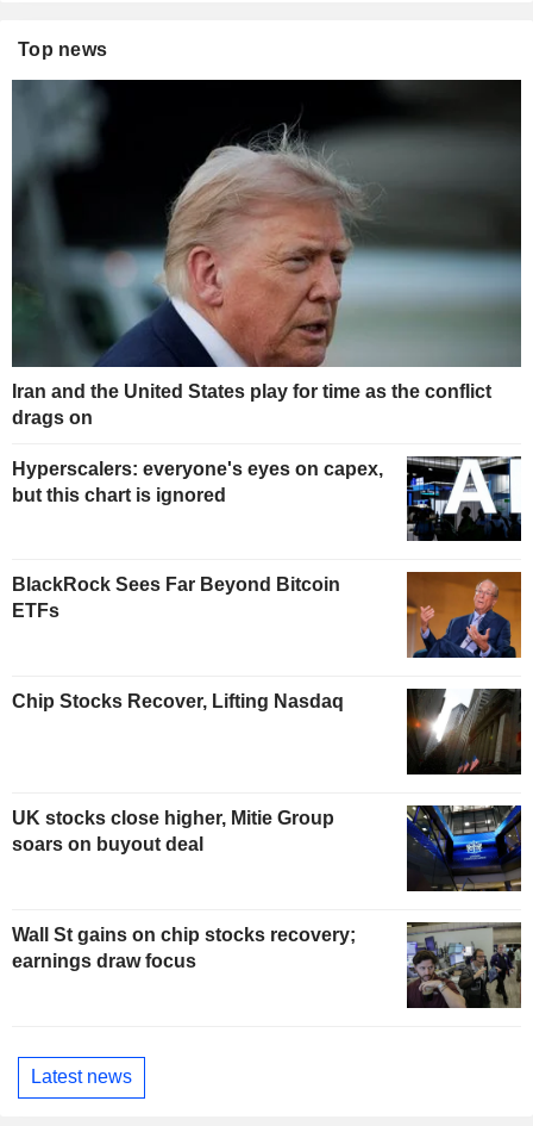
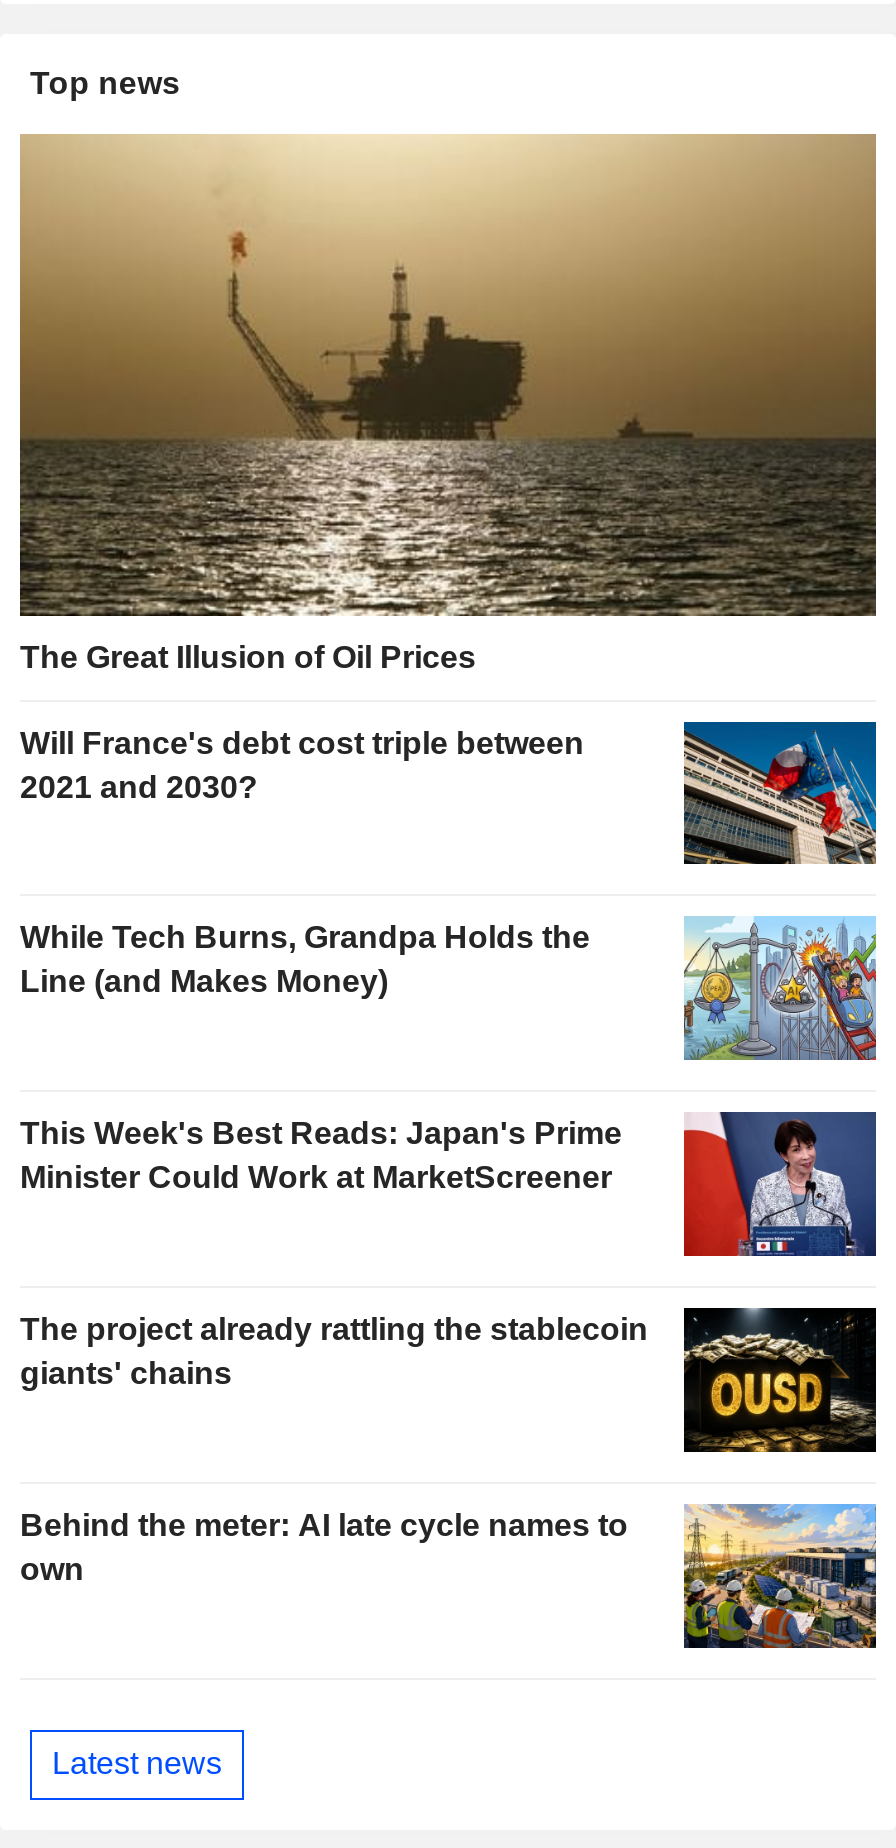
[11,79,522,427] [image] | Iran and the United States play for time as the conflict | drags on -> [18,132,878,673] [image] | The Great Illusion of Oil Prices
[12,458,383,505] Hyperscalers: everyone's eyes on capex, | but this chart is ignored -> [20,725,584,803] Will France's debt cost triple between | 2021 and 2030?
[407,455,522,542] [image] -> [682,720,878,866] [image]
[12,575,340,621] BlackRock Sees Far Beyond Bitcoin | ETFs -> [20,921,590,999] While Tech Burns, Grandpa Holds the | Line (and Makes Money)
[406,571,522,659] [image] -> [682,916,878,1062] [image]
[12,691,344,712] Chip Stocks Recover, Lifting Nasdaq -> [20,1117,622,1195] This Week's Best Reads: Japan's Prime | Minister Could Work at MarketScreener
[406,688,522,776] [image] -> [682,1110,878,1258] [image]
[12,808,334,854] UK stocks close higher, Mitie Group | soars on buyout deal -> [20,1312,648,1390] The project already rattling the stablecoin | giants' chains
[406,804,522,892] [image] -> [682,1306,878,1454] [image]
[12,925,356,971] Wall St gains on chip stocks recovery; | earnings draw focus -> [20,1508,628,1586] Behind the meter: AI late cycle names to | own
[406,921,521,1008] [image] -> [684,1502,878,1650] [image]

